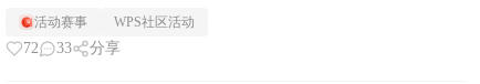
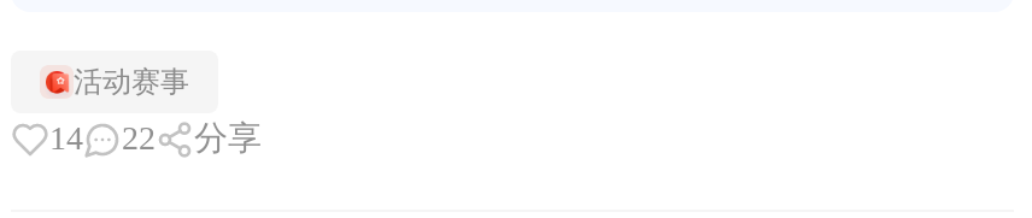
[23,15,195,57] WPS社区活动 | 72 | 33 -> [49,121,156,158] 14 | 22

